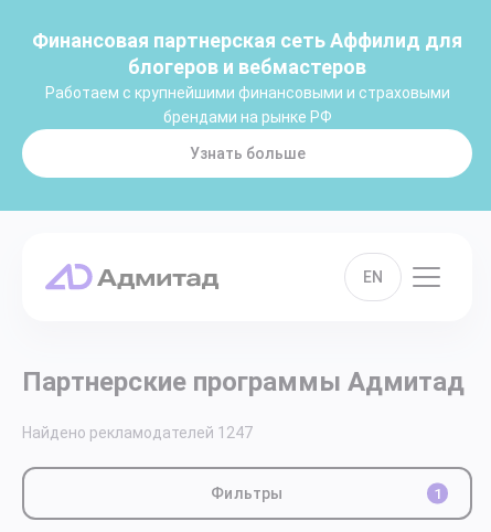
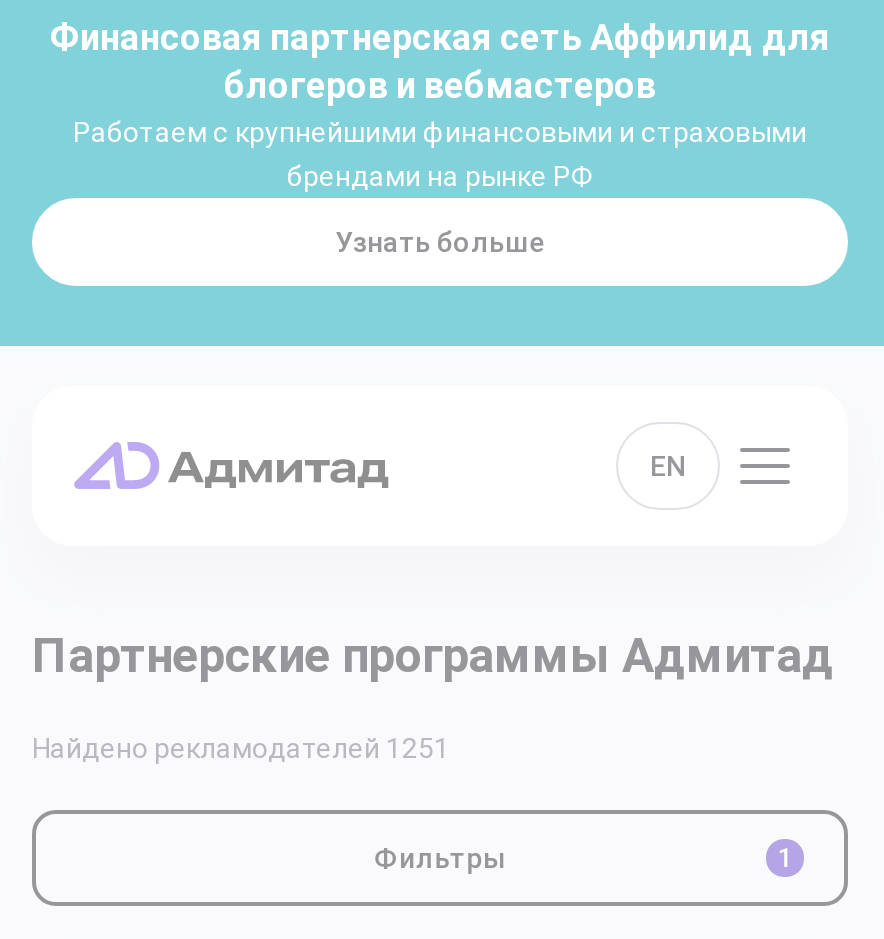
[22,424,253,441] Найдено рекламодателей 1247 -> [32,732,450,764] Найдено рекламодателей 1251

